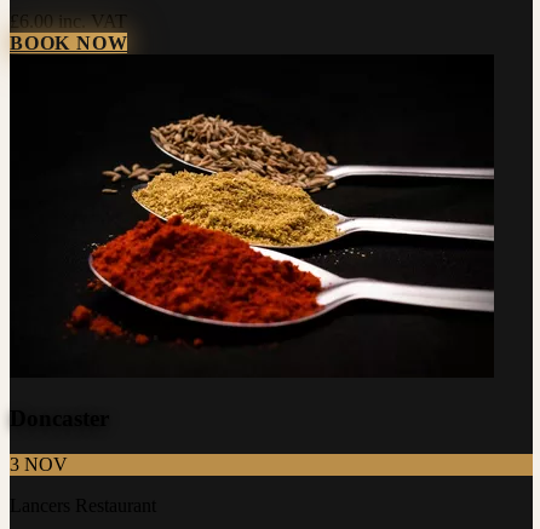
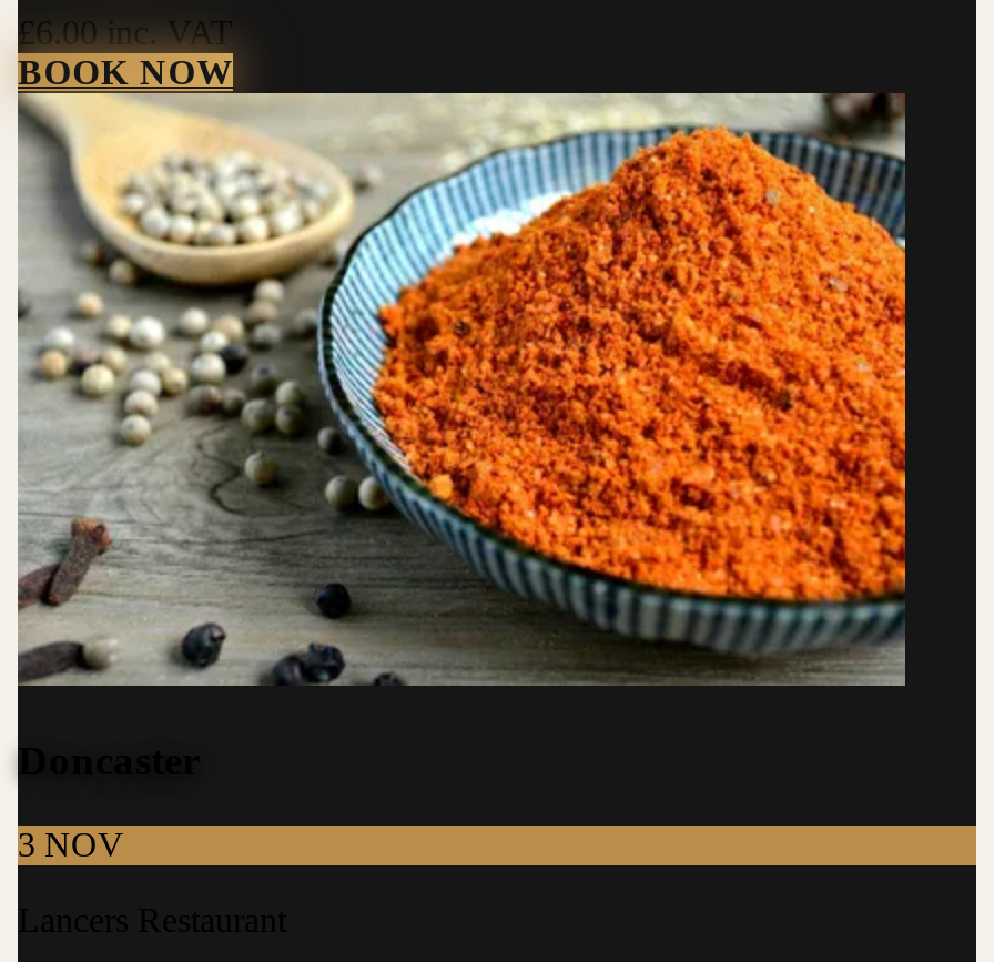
[8,54,495,378] [image] -> [16,91,907,688] [image]

